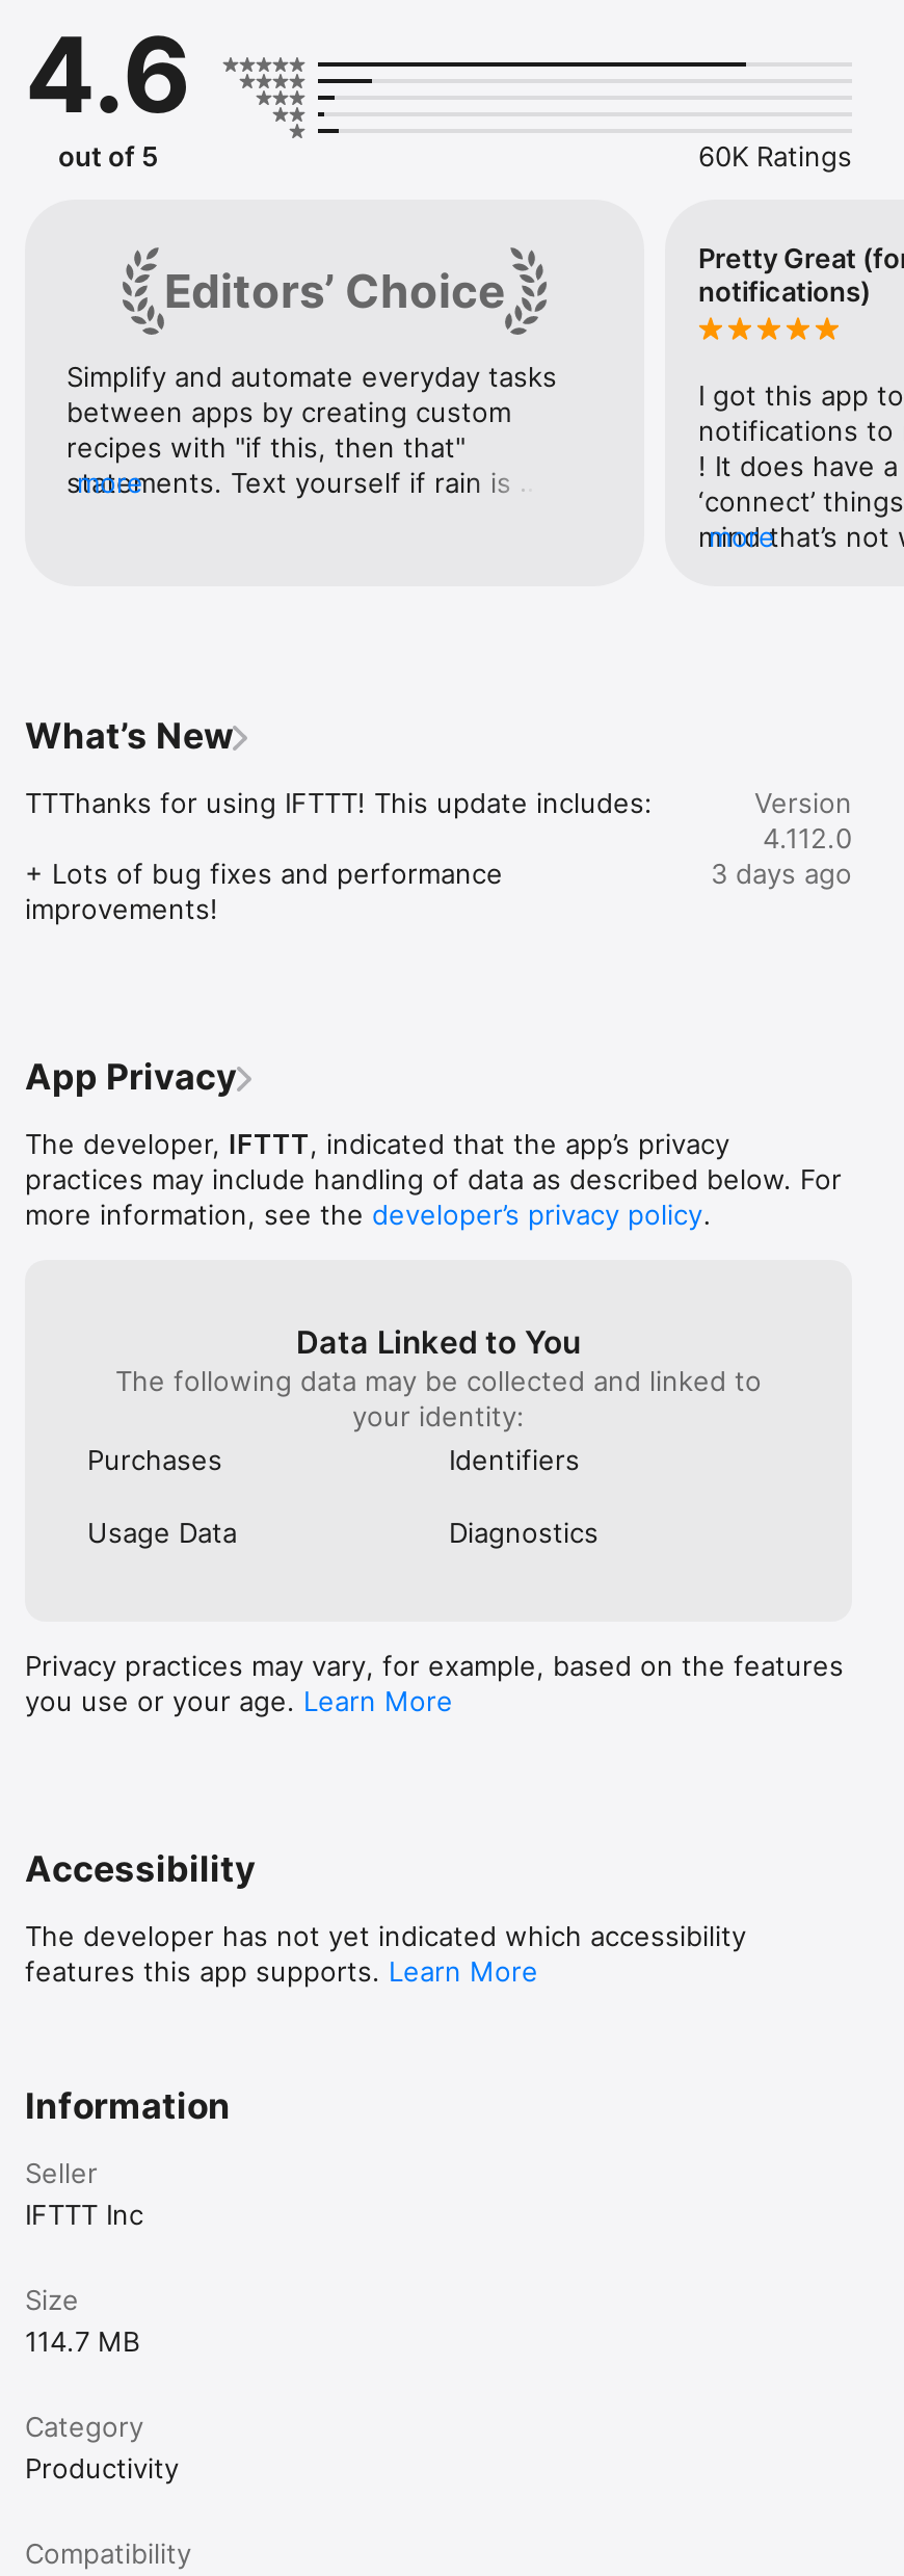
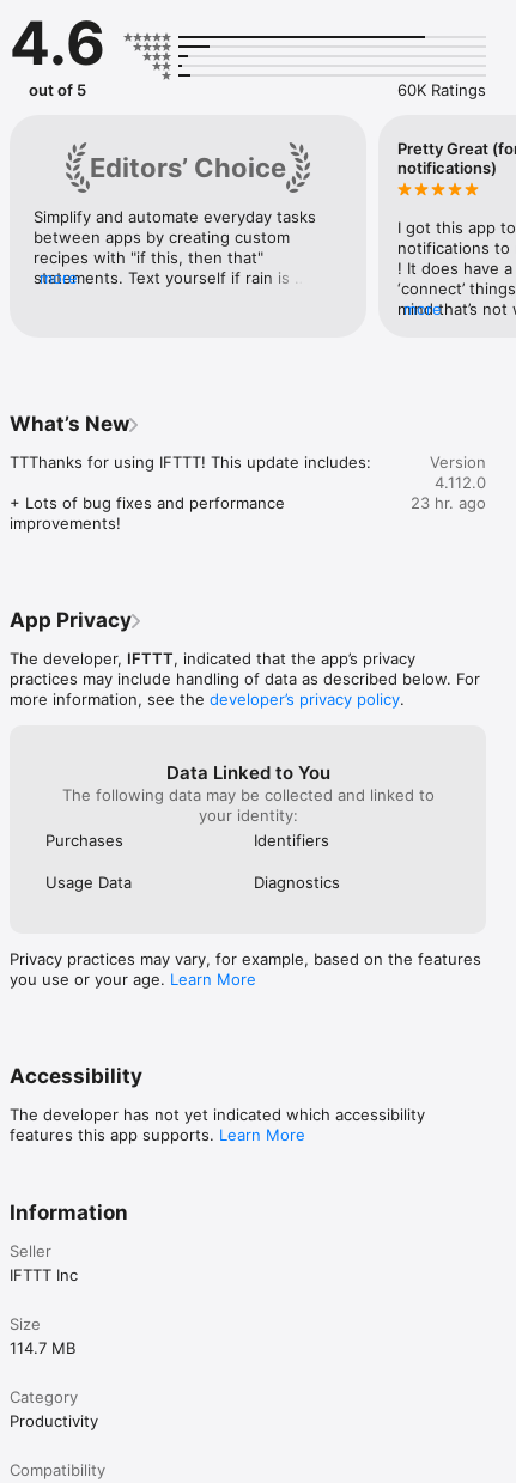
[711,857,852,890] 3 days ago -> [411,493,486,513] 23 hr. ago

